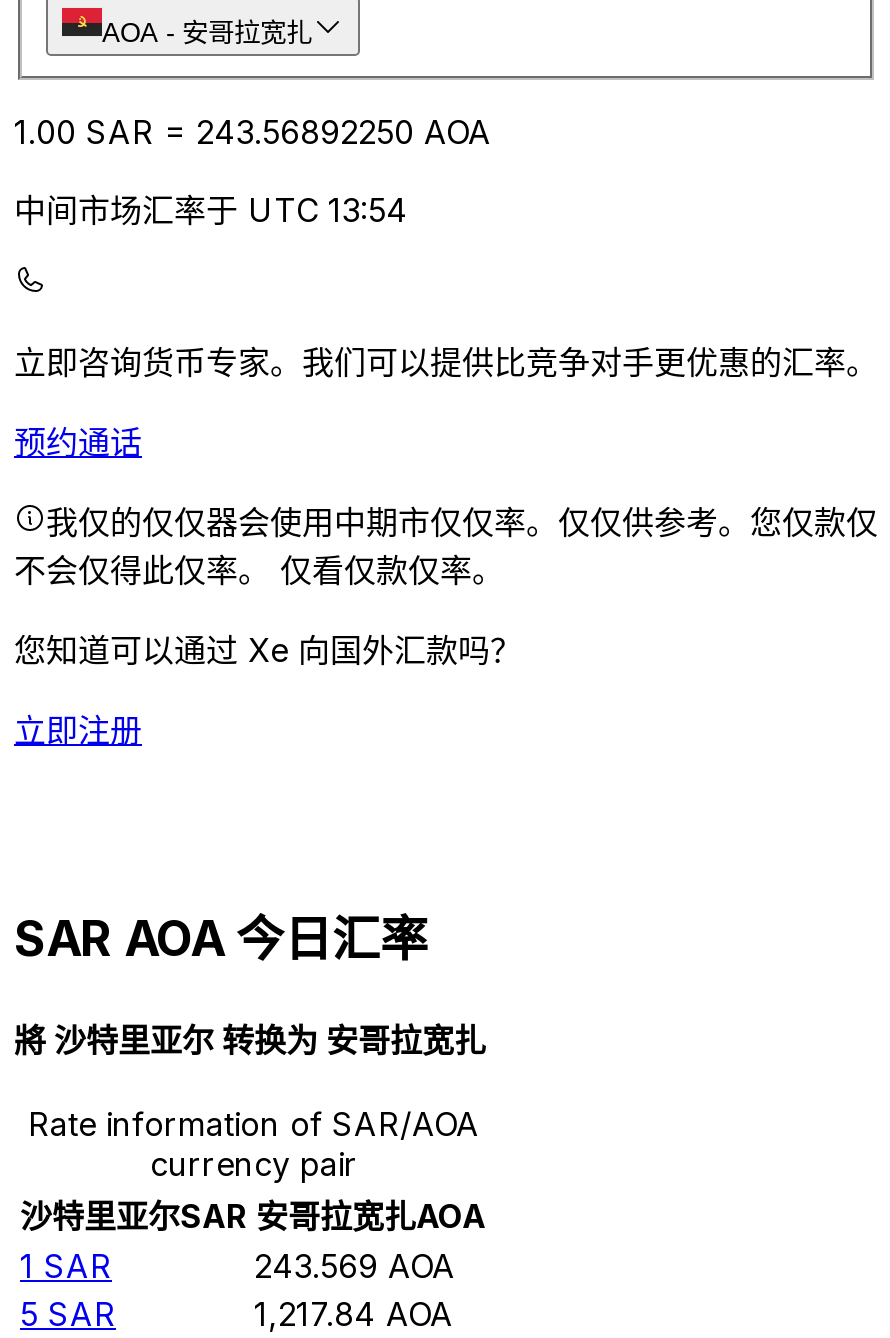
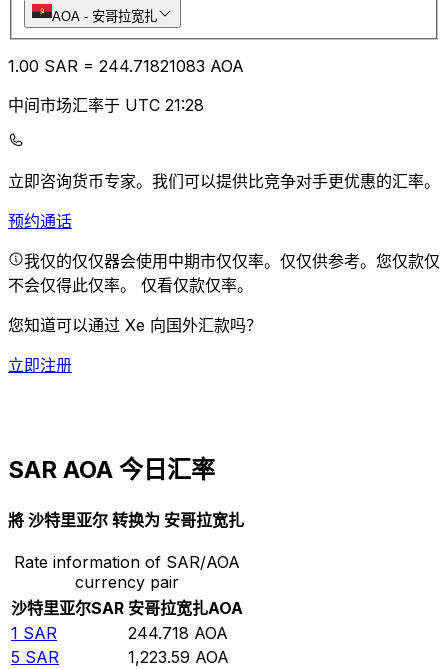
[14,113,492,153] 1.00 SAR = 243.56892250 AOA -> [8,56,244,76] 1.00 SAR = 244.71821083 AOA
[14,191,408,231] 中间市场汇率于 UTC 13:54 -> [8,95,204,115] 中间市场汇率于 UTC 21:28
[254,1246,456,1286] 243.569 AOA -> [128,623,228,643] 244.718 AOA
[254,1294,454,1334] 1,217.84 AOA -> [128,647,229,667] 1,223.59 AOA

